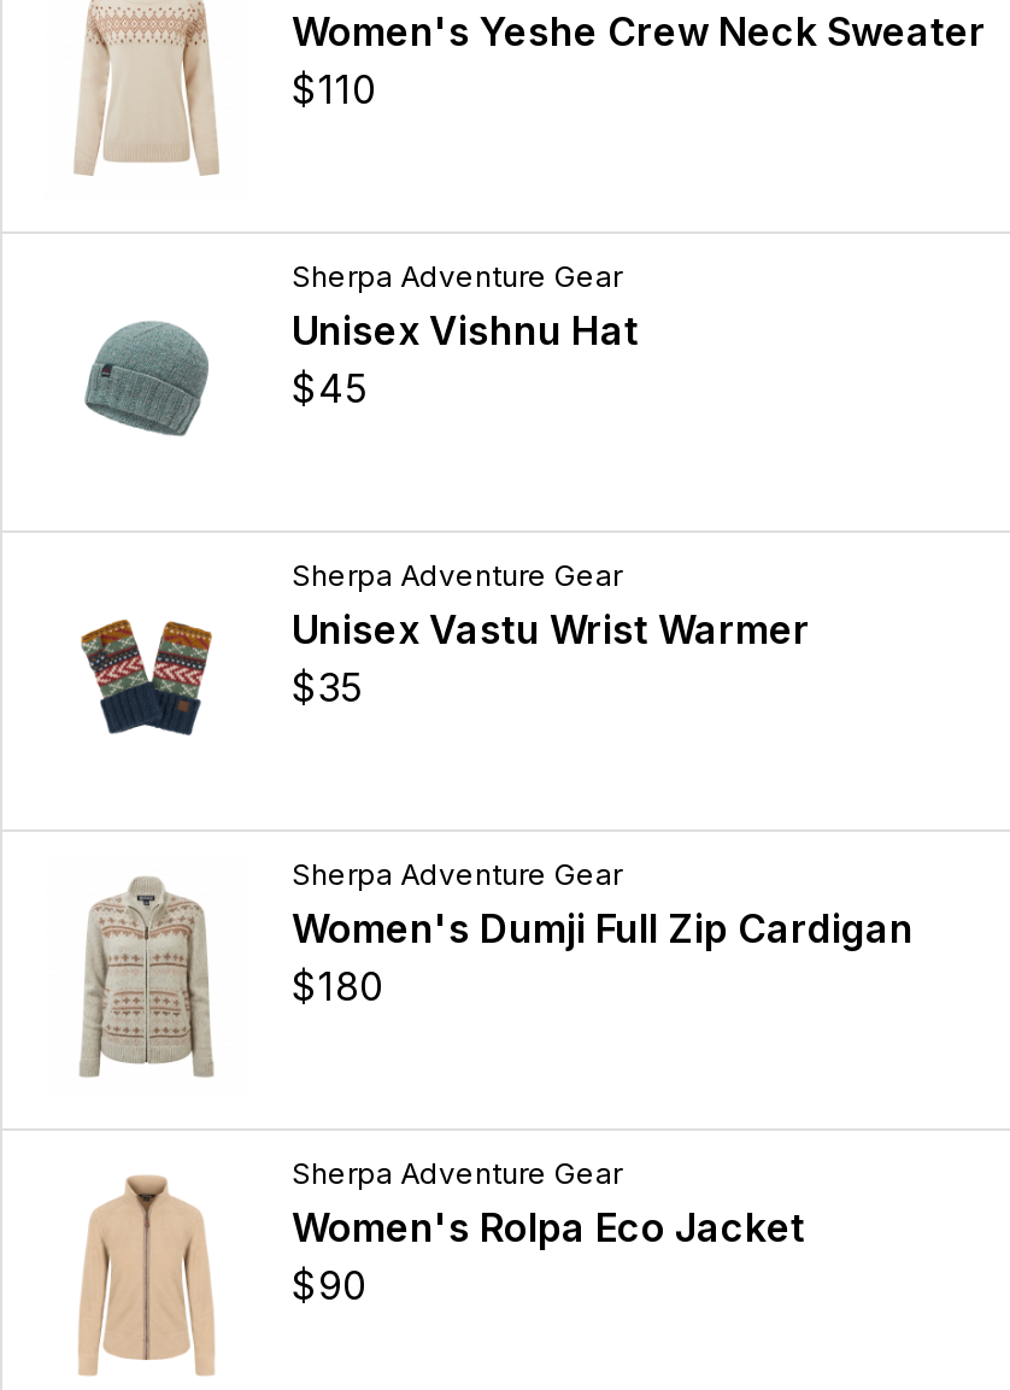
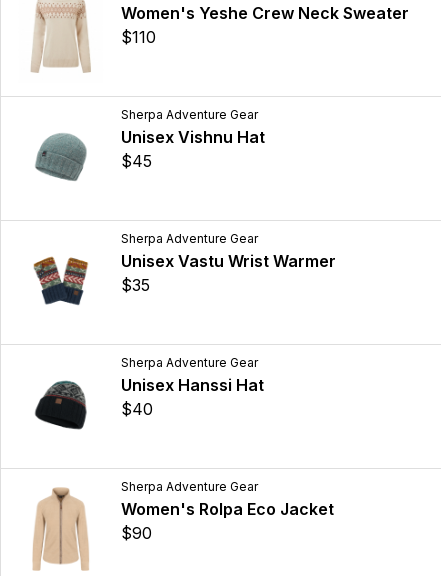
[77,875,914,1080] [image] | Women's Dumji Full Zip Cardigan | $180 -> [33,364,264,446] [image] | Unisex Hanssi Hat | $40

